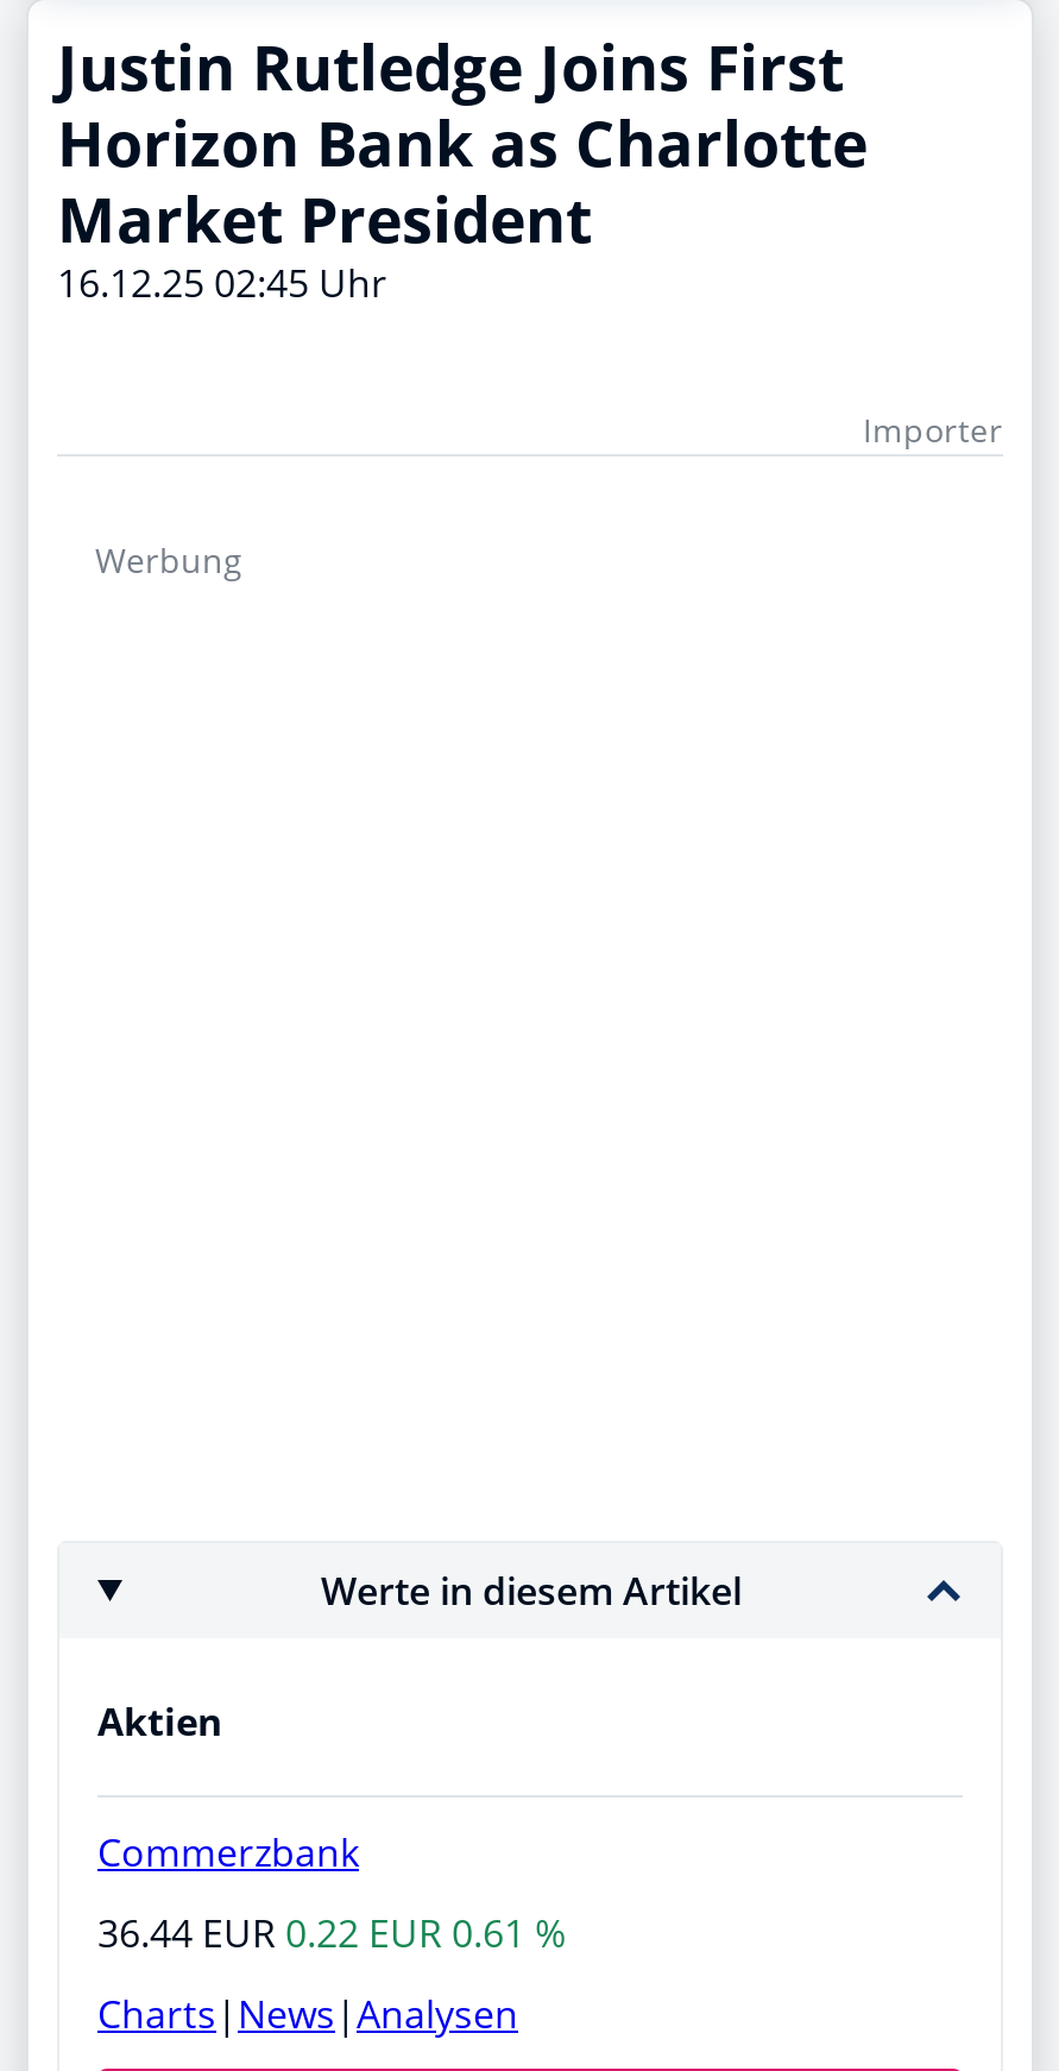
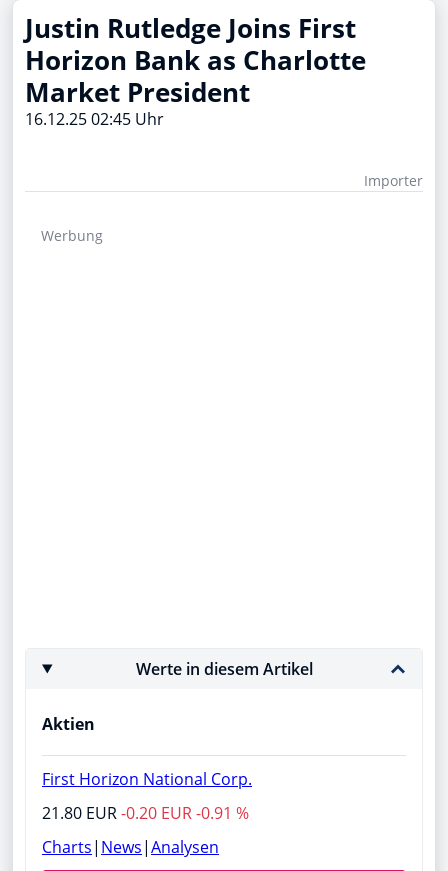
[97,1826,359,1878] Commerzbank -> [42,768,252,790] First Horizon National Corp.
[97,1907,566,1959] 36.44 EUR 0.22 EUR 0.61 % -> [42,802,249,824] 21.80 EUR -0.20 EUR -0.91 %

